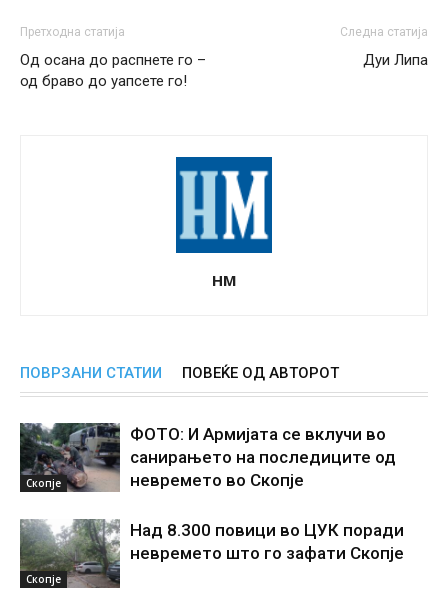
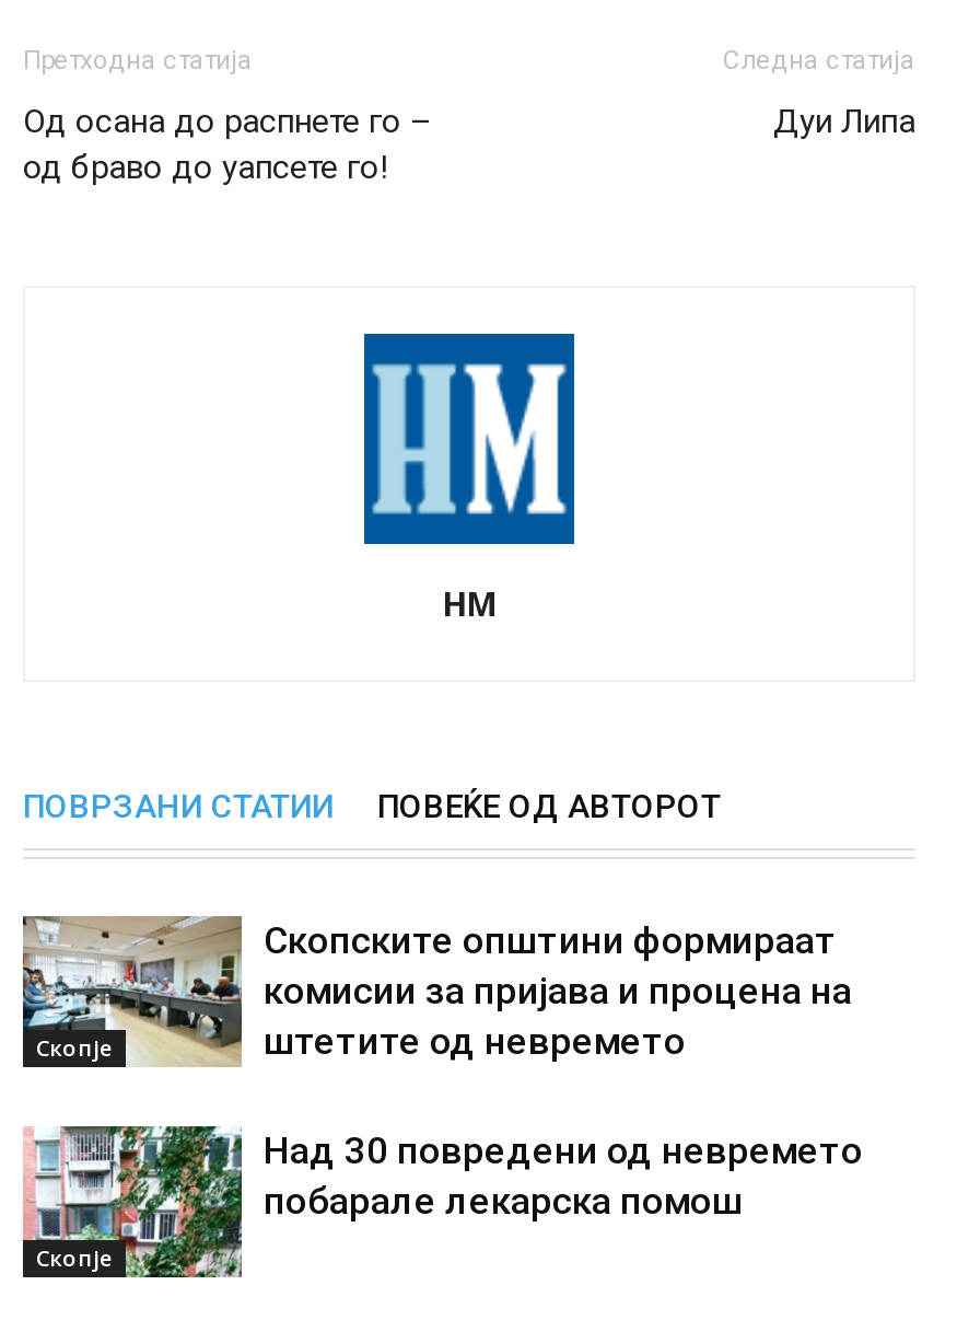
[19,422,396,493] [image] | ФОТО: И Армијата се вклучи во | санирањето на последиците од | невремето во Скопје -> [21,914,852,1067] [image] | Скопските општини формираат | комисии за пријава и процена на | штетите од невремето
[19,519,404,589] [image] | Над 8.300 повици во ЦУК поради | невремето што го зафати Скопје -> [23,1124,863,1280] [image] | Над 30 повредени од невремето | побарале лекарска помош

